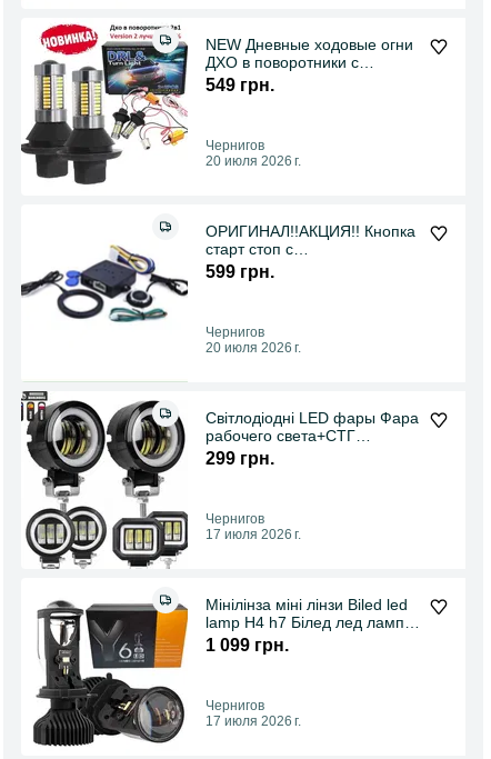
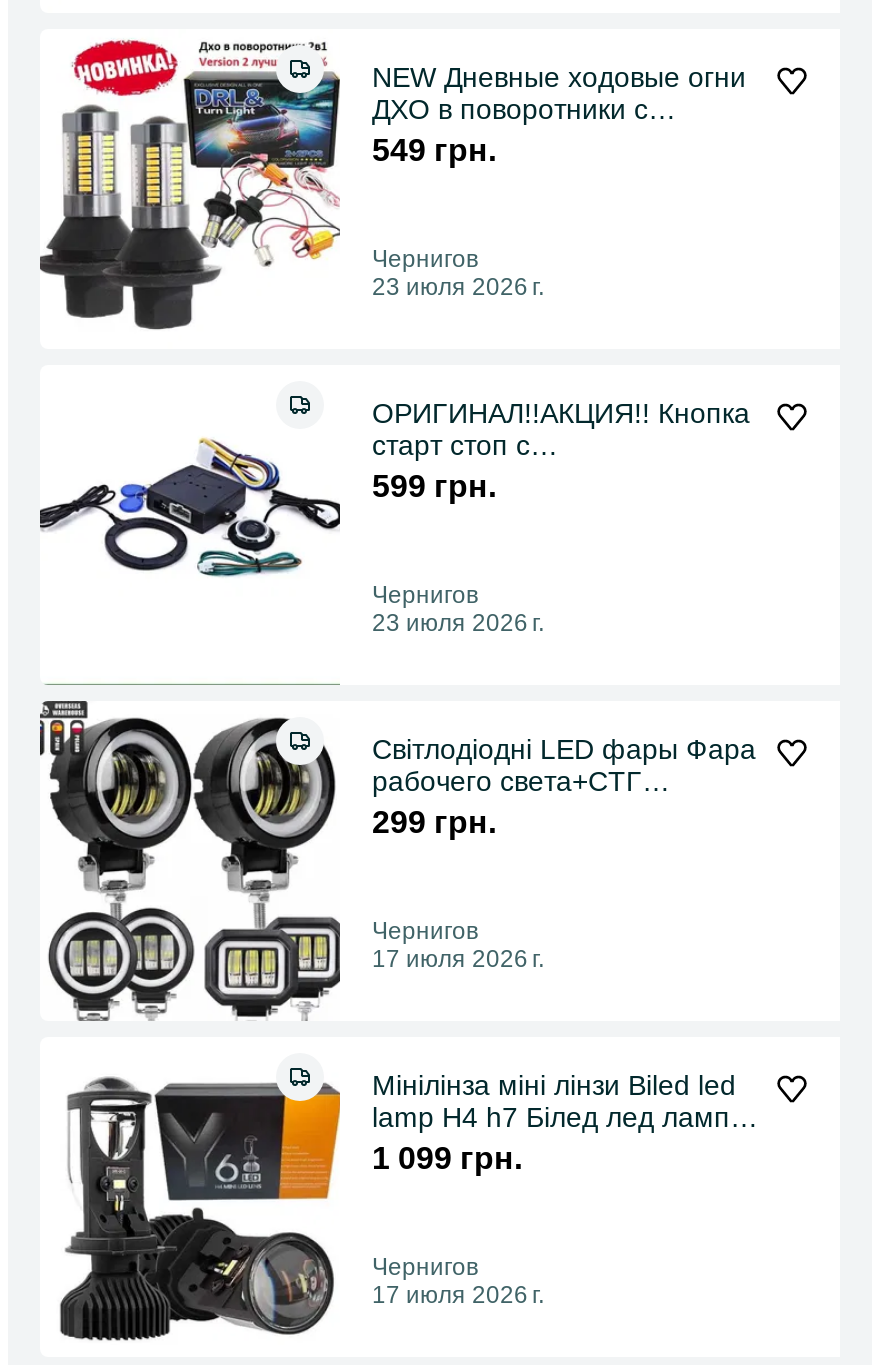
[206,153,301,169] 20 июля 2026 г. -> [372,273,544,301] 23 июля 2026 г.
[206,340,301,356] 20 июля 2026 г. -> [372,609,544,637] 23 июля 2026 г.

